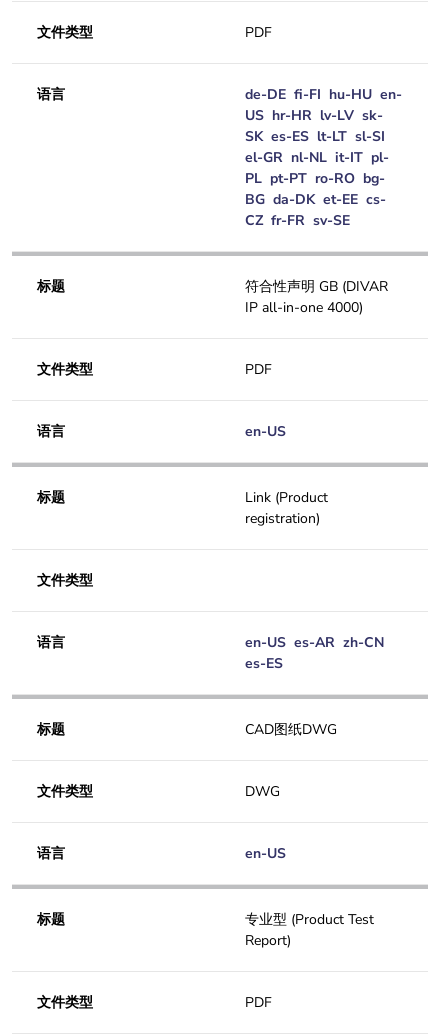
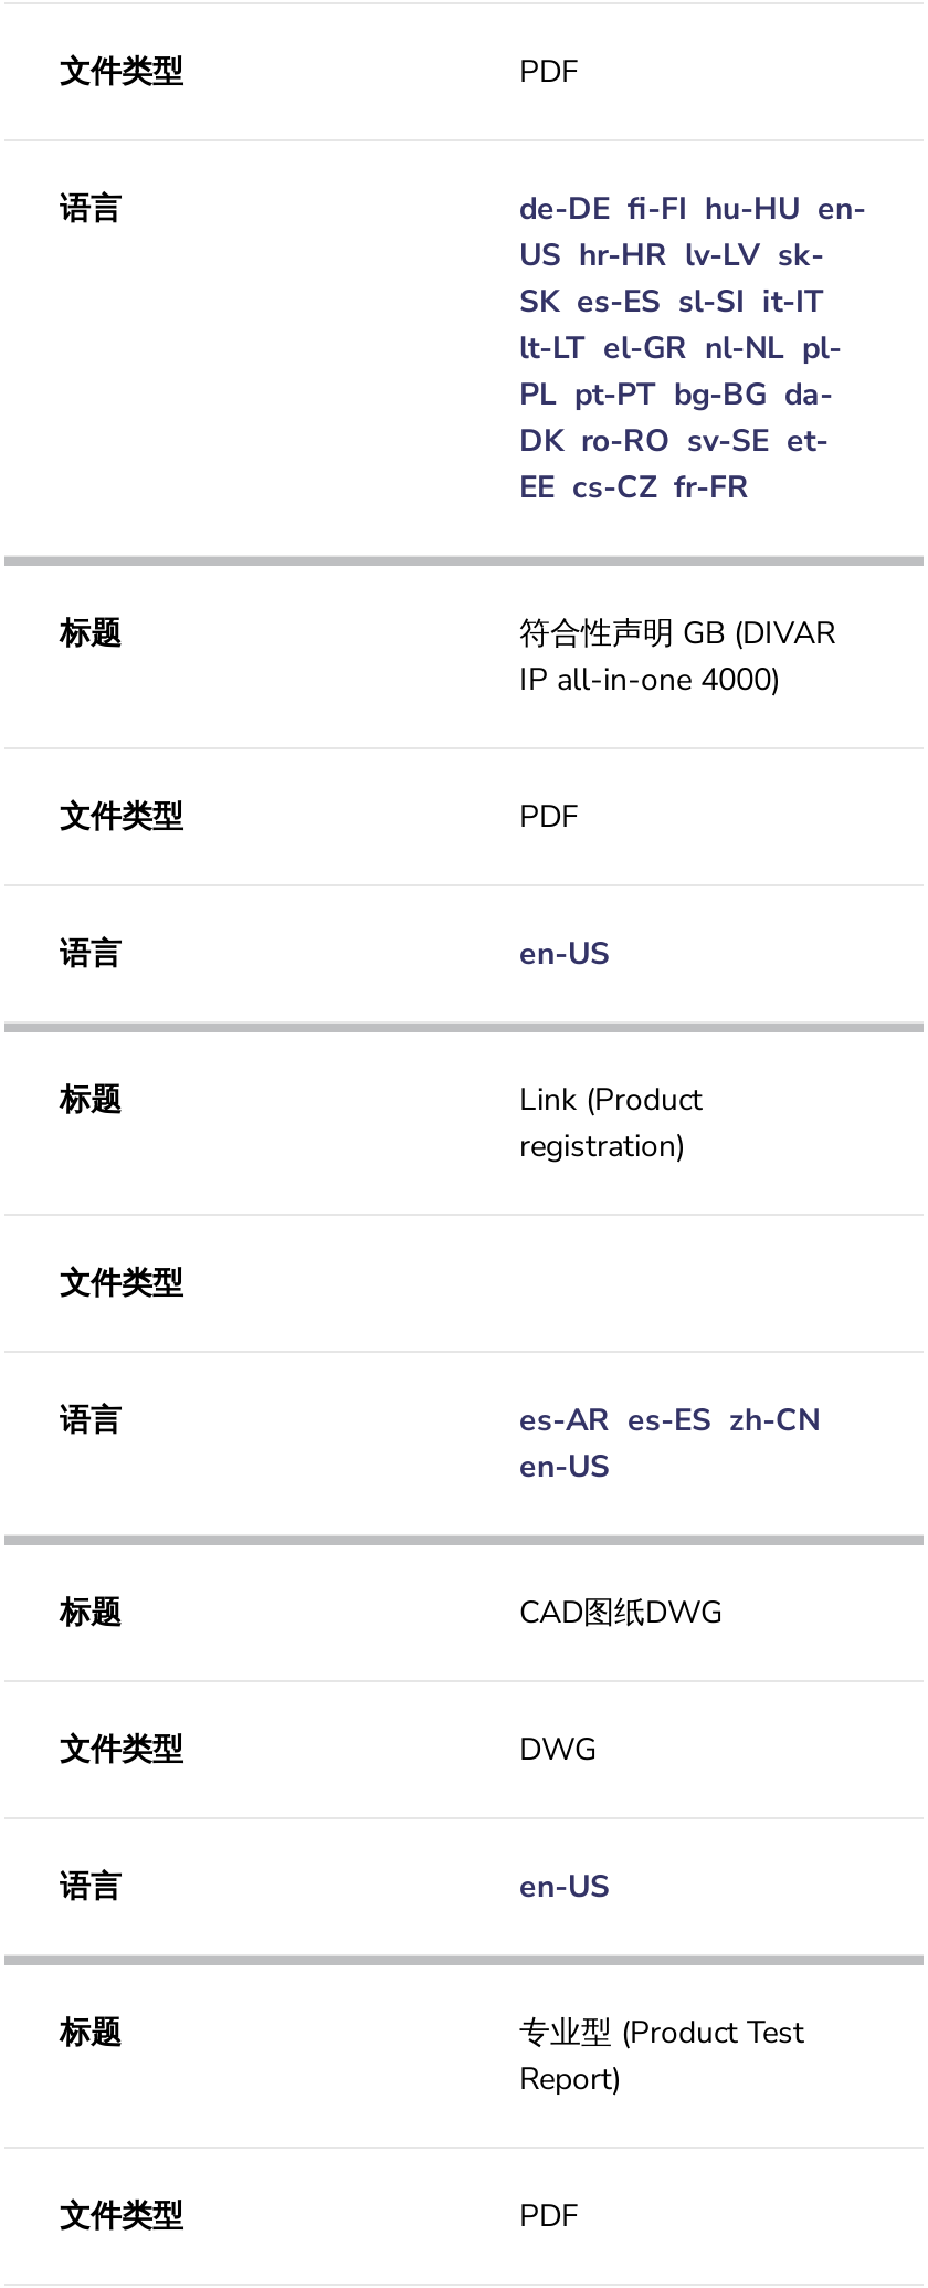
[245,127,389,230] SK es-ES lt-LT sl-SI | el-GR nl-NL it-IT pl- | PL pt-PT ro-RO bg- | BG da-DK et-EE cs- | CZ fr-FR sv-SE -> [519,280,842,508] SK es-ES sl-SI it-IT | lt-LT el-GR nl-NL pl- | PL pt-PT bg-BG da- | DK ro-RO sv-SE et- | EE cs-CZ fr-FR
[245,633,384,673] en-US es-AR zh-CN | es-ES -> [519,1399,820,1487] es-AR es-ES zh-CN | en-US

